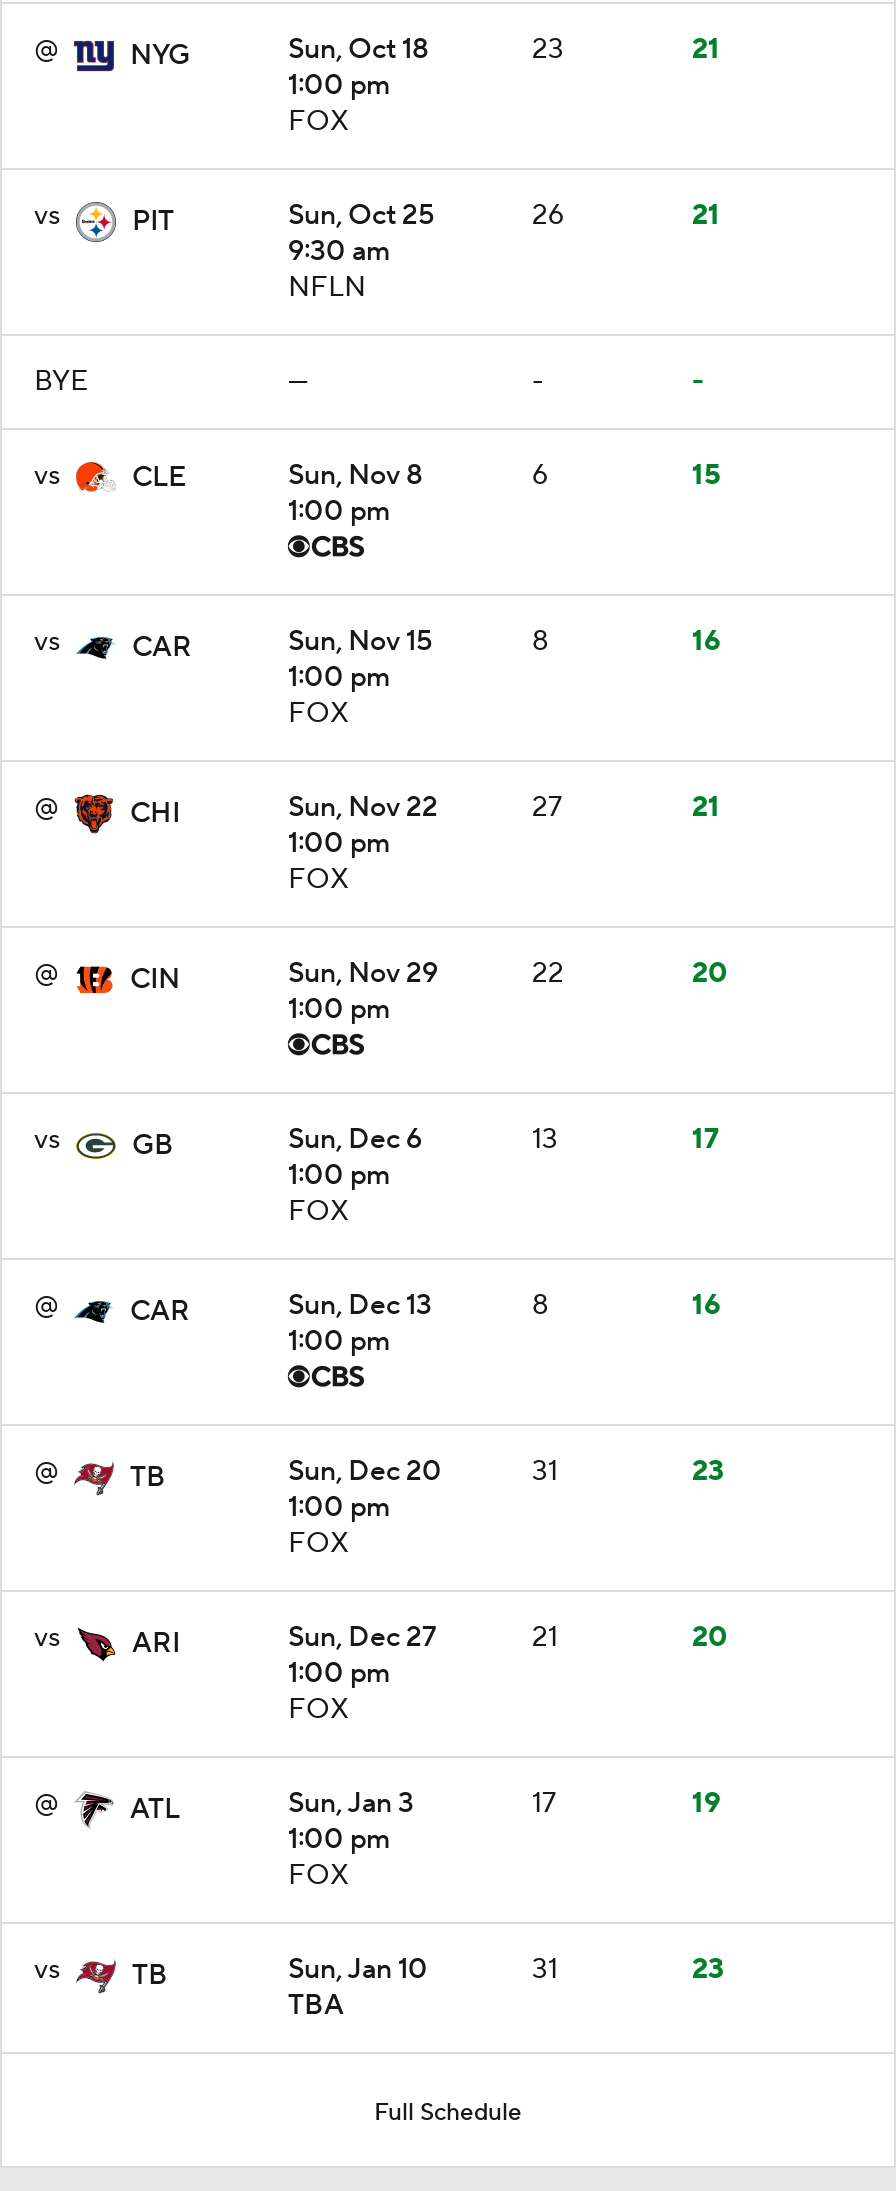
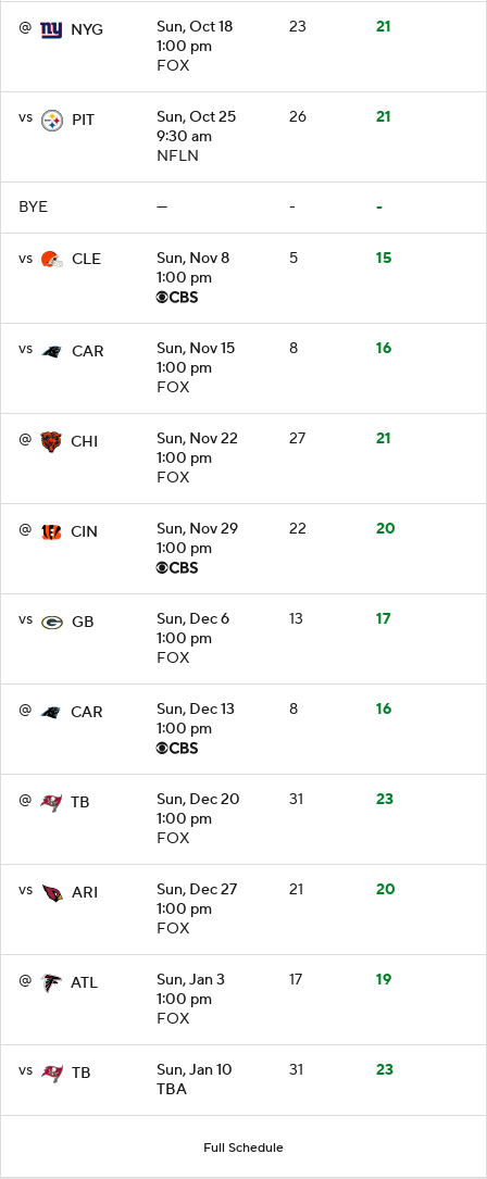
[532,458,548,494] 6 -> [289,249,298,268] 5

